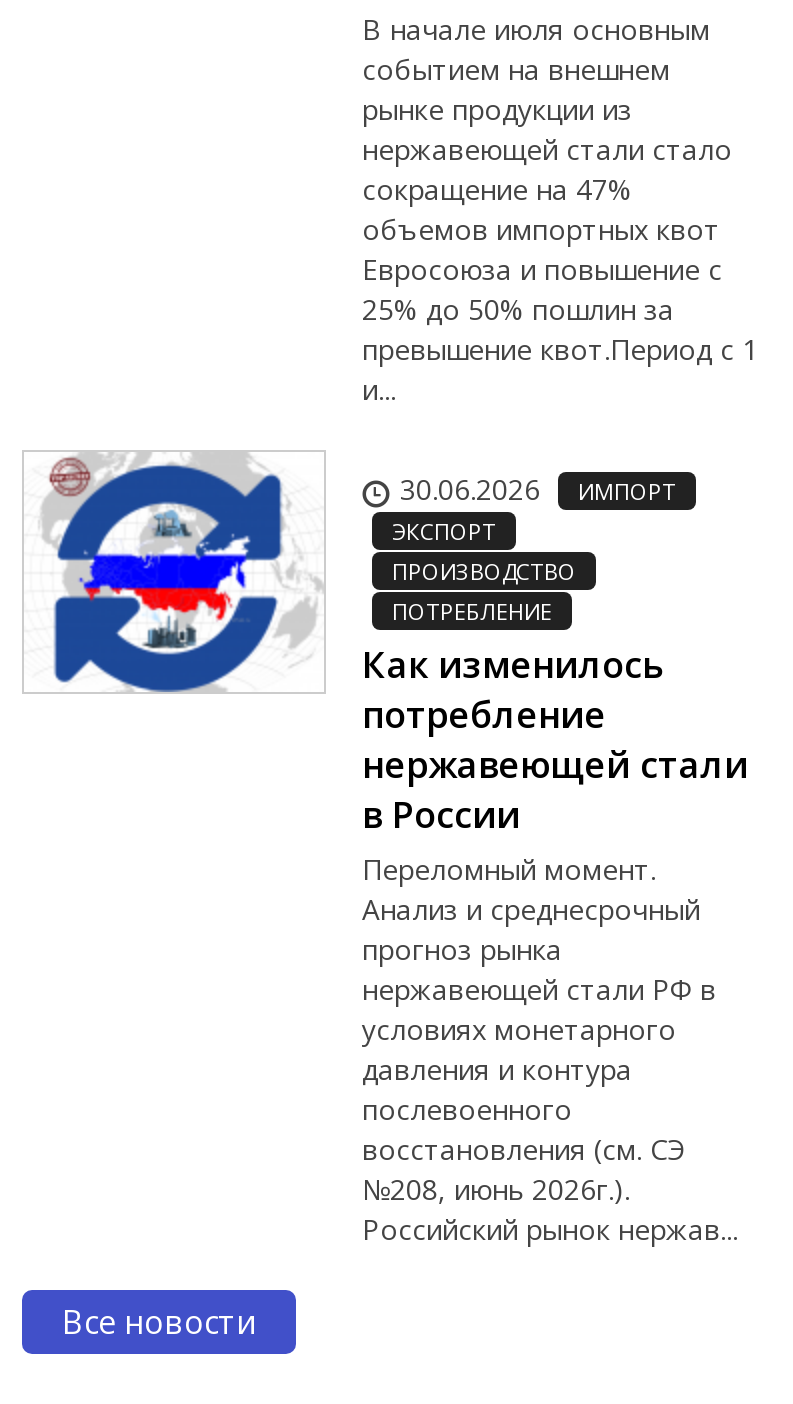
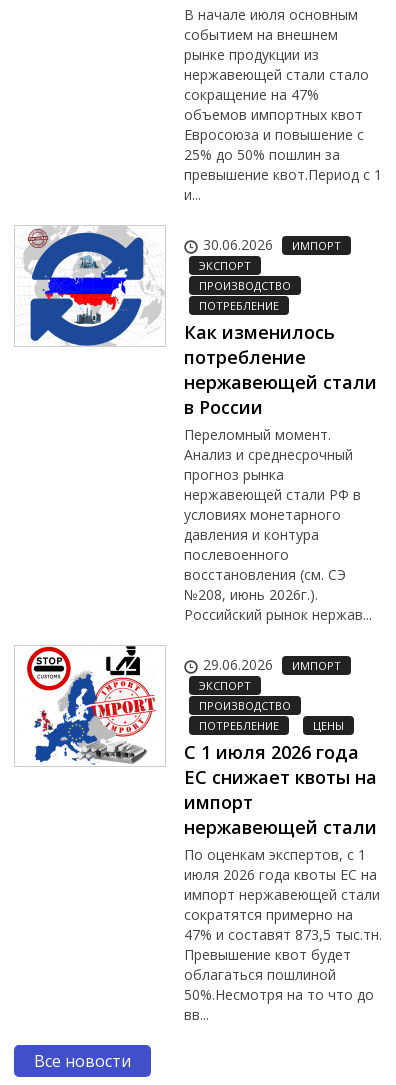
none -> [24,645,382,1024] [image] | 29.06.2026 | ИМПОРТ | ЭКСПОРТ | ПРОИЗВОДСТВО | ПОТРЕБЛЕНИЕ | ЦЕНЫ | С 1 июля 2026 года | ЕС снижает квоты на | импорт | нержавеющей стали | По оценкам экспертов, с 1 | июля 2026 года квоты ЕС на | импорт нержавеющей стали | сократятся примерно на | 47% и составят 873,5 тыс.тн. | Превышение квот будет | облагаться пошлиной | 50%.Несмотря на то что до | вв...

